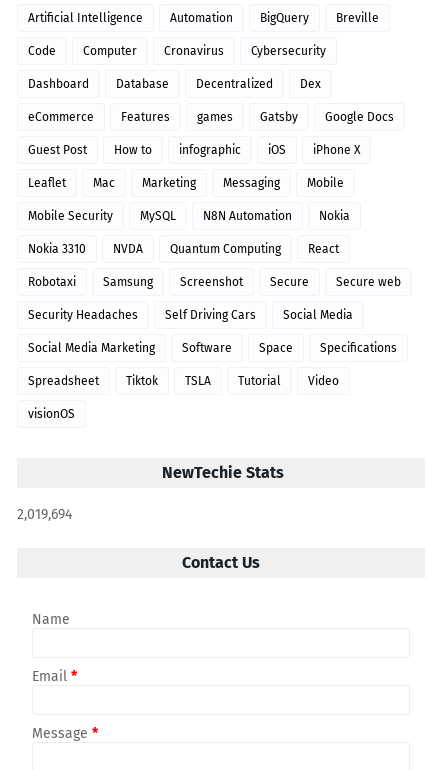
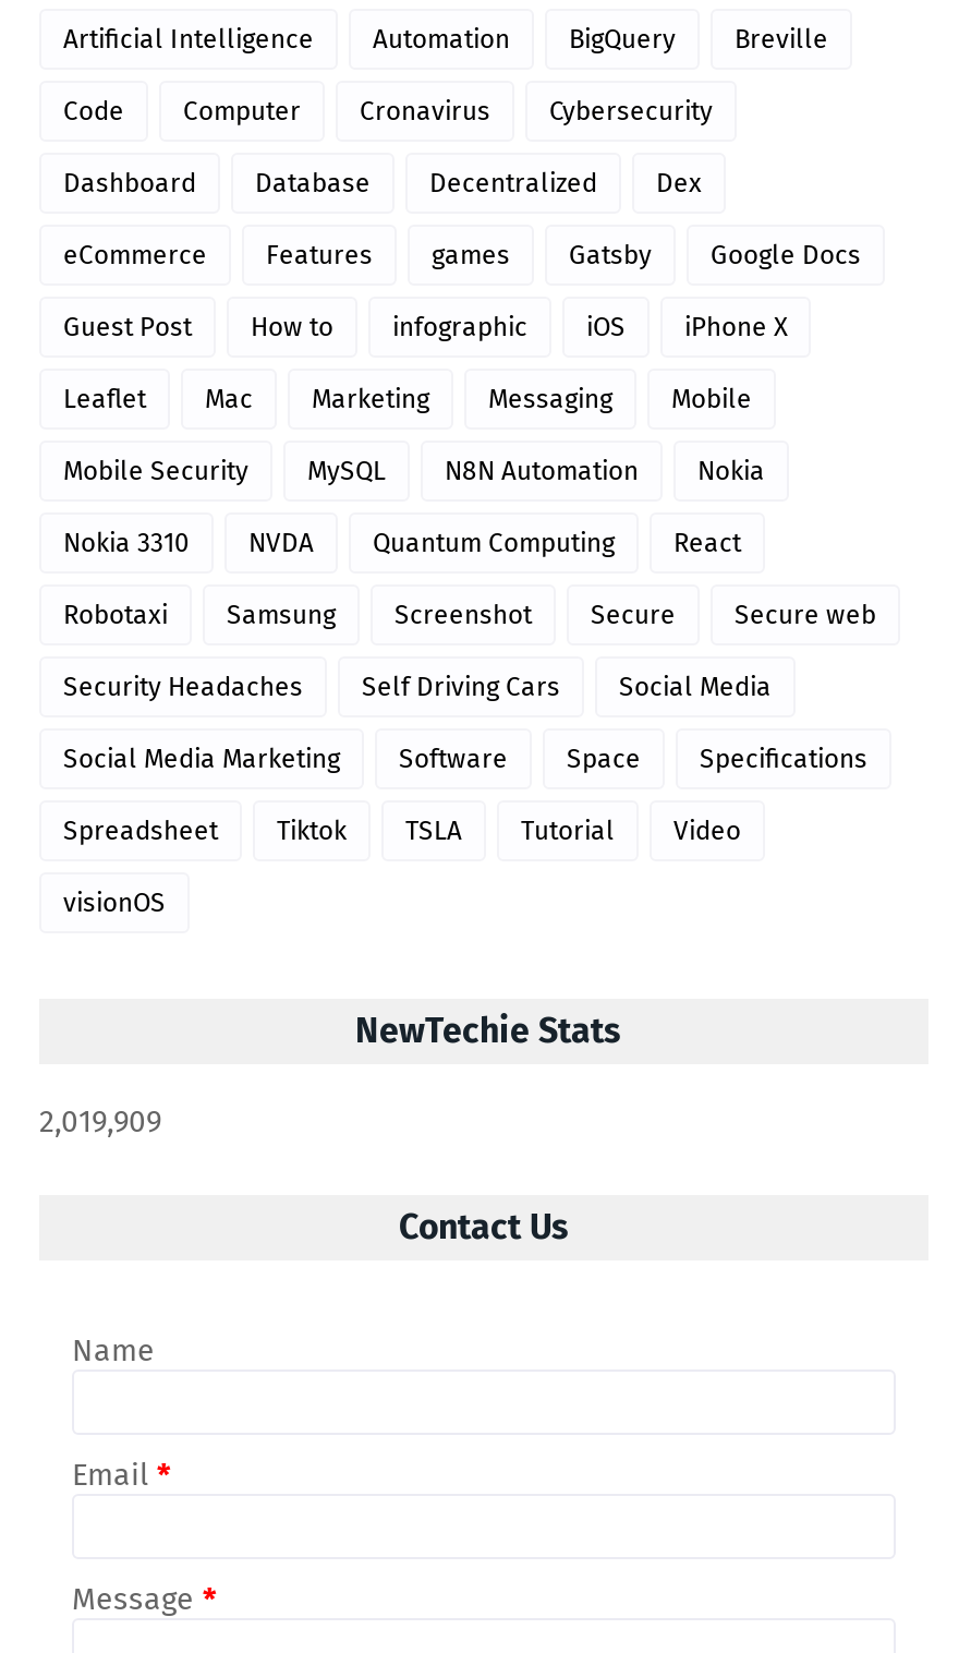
[17,506,72,523] 2,019,694 -> [39,1103,161,1141] 2,019,909

